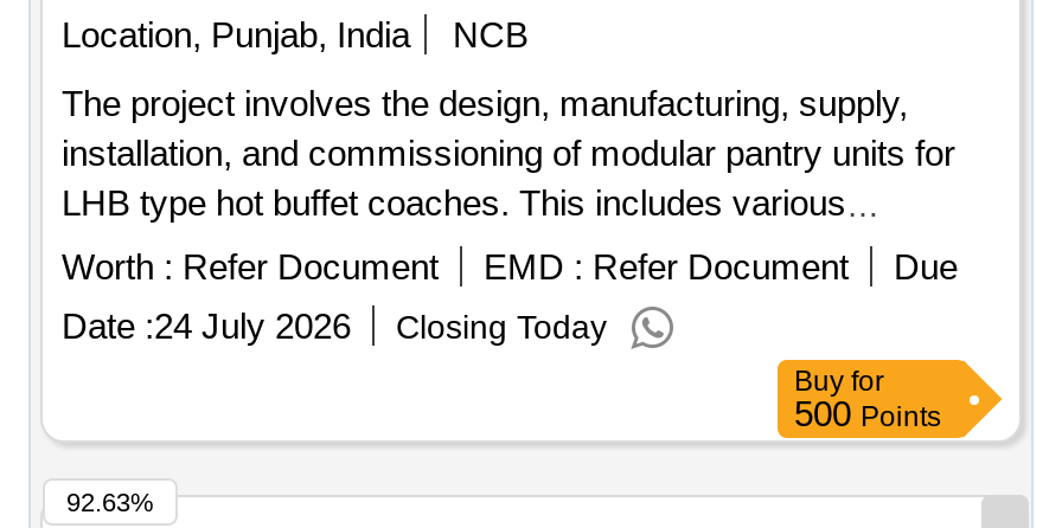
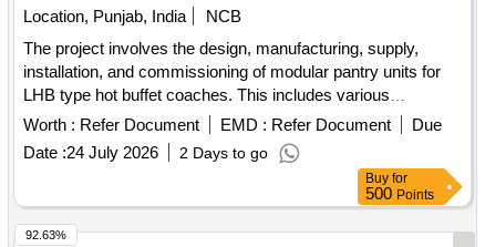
[396,308,607,346] Closing Today -> [179,144,268,162] 2 Days to go

